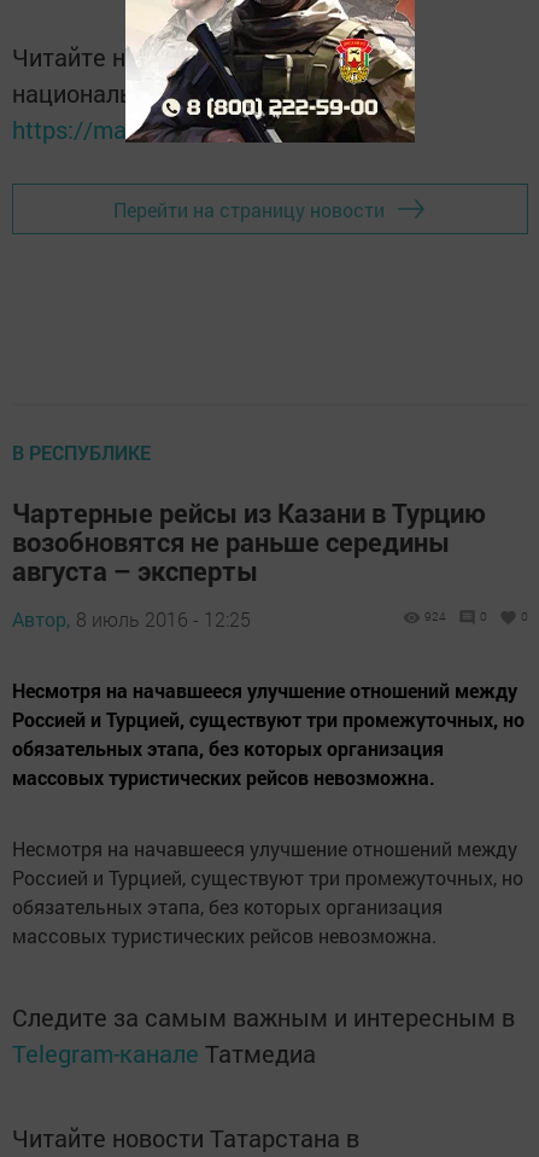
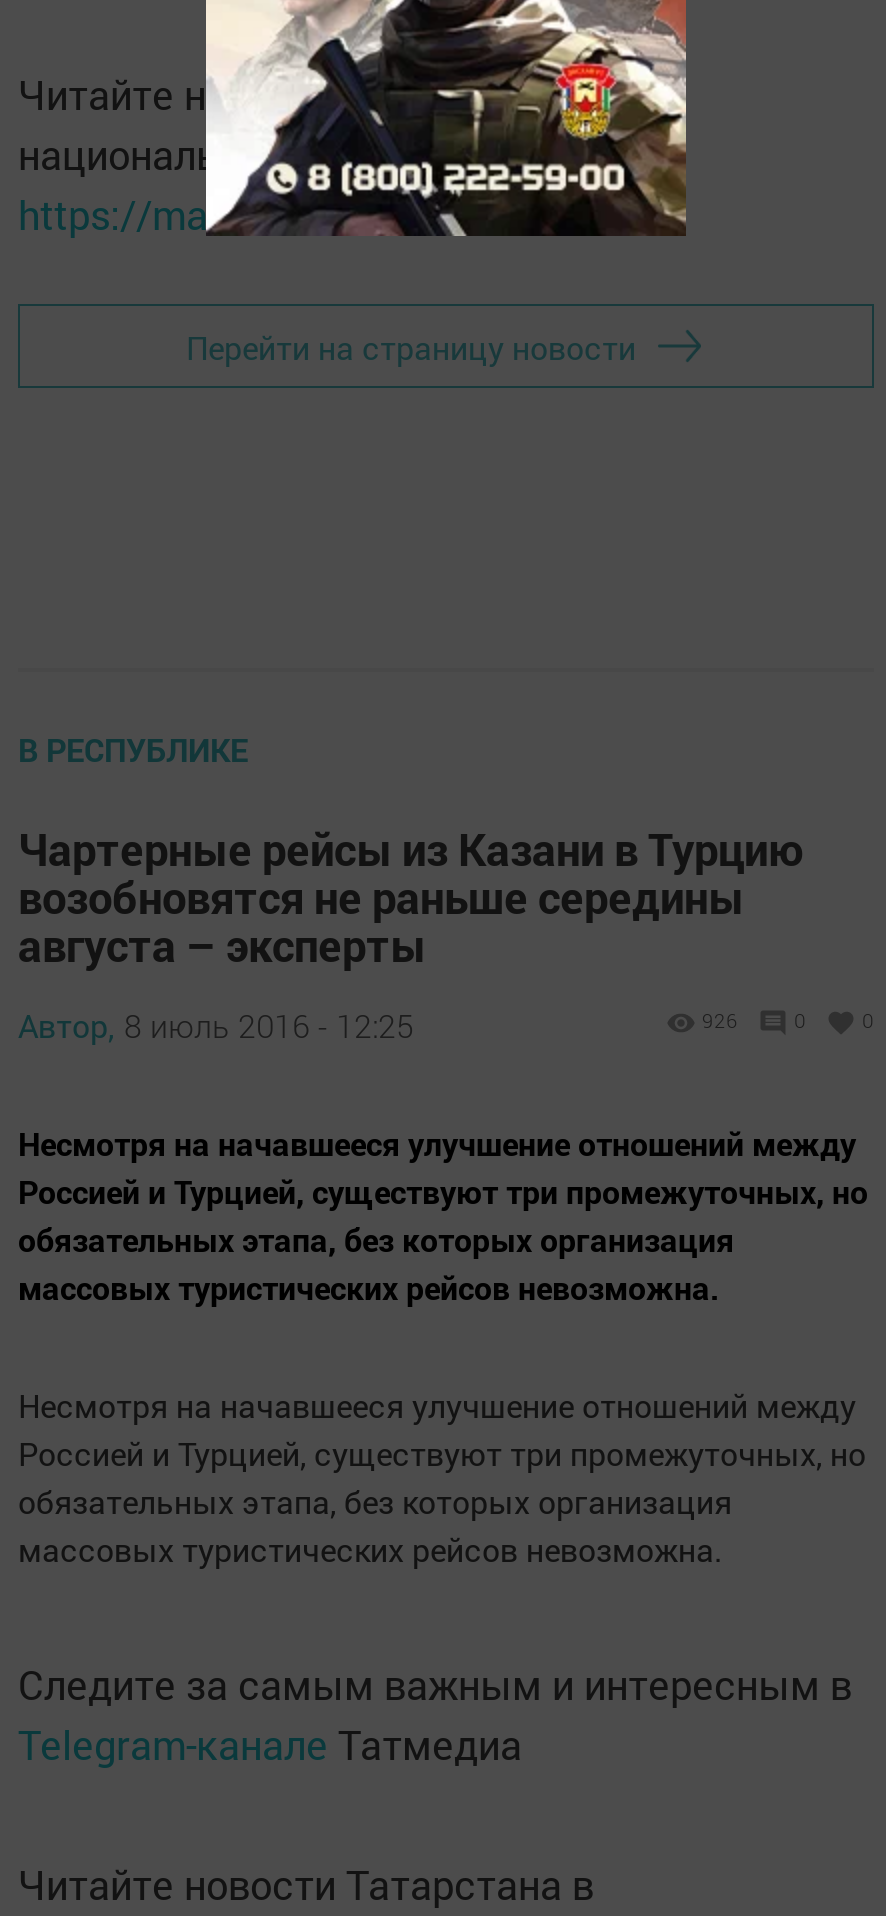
[424,609,446,625] 924 -> [702,1009,738,1035] 926

